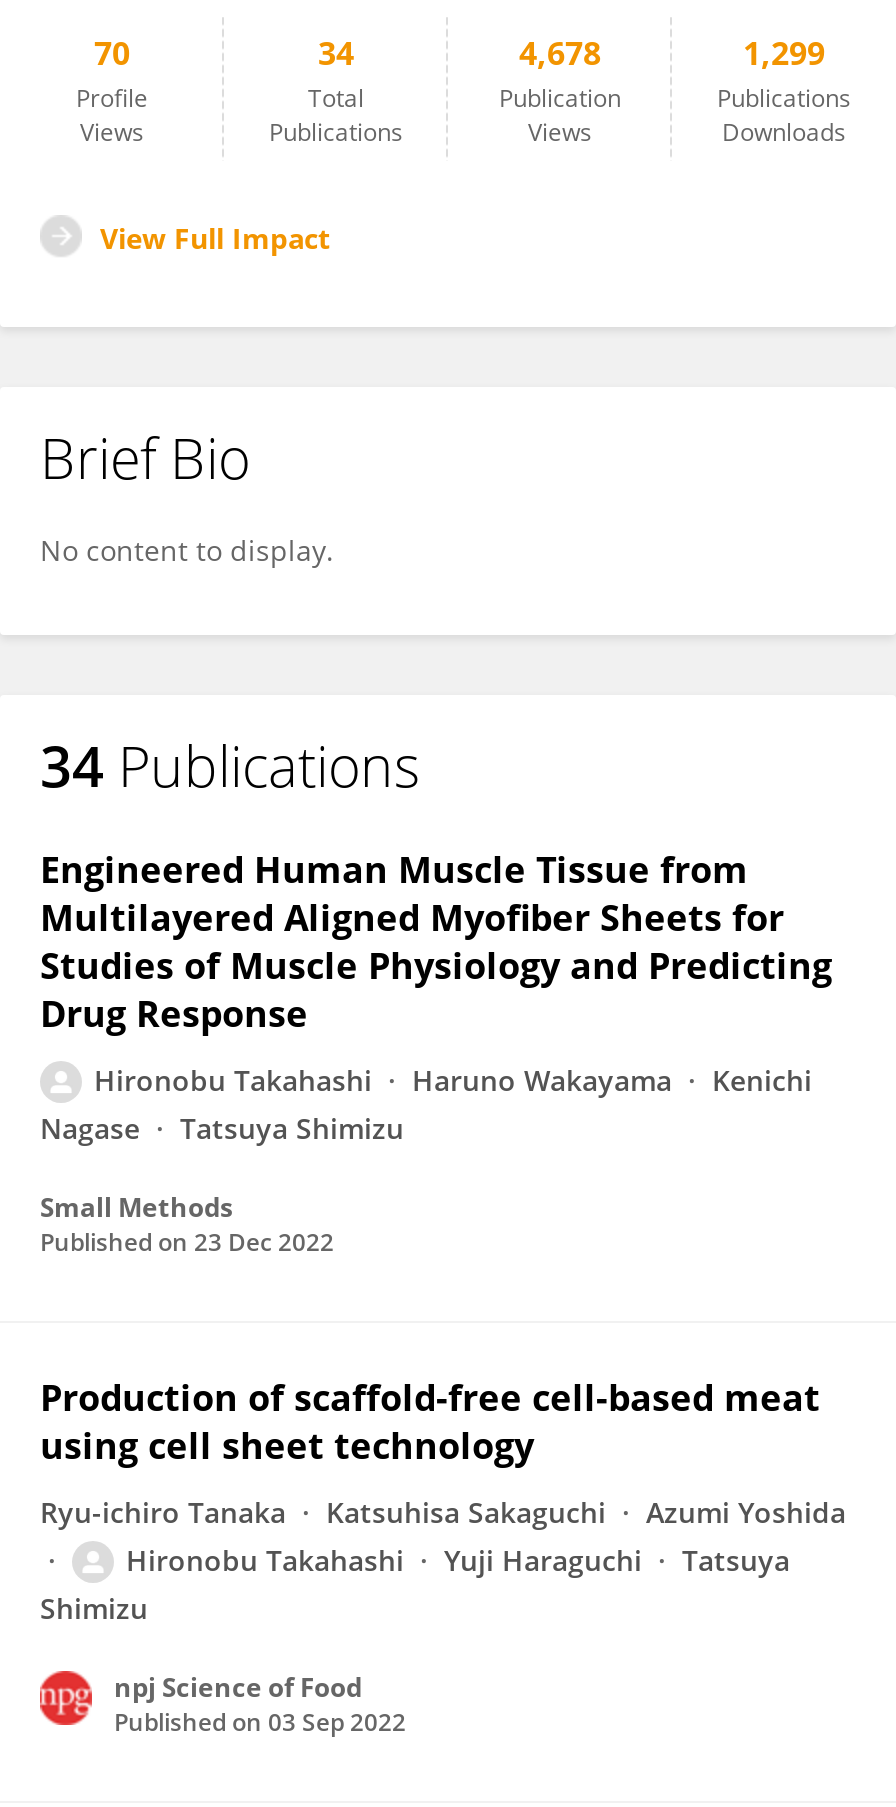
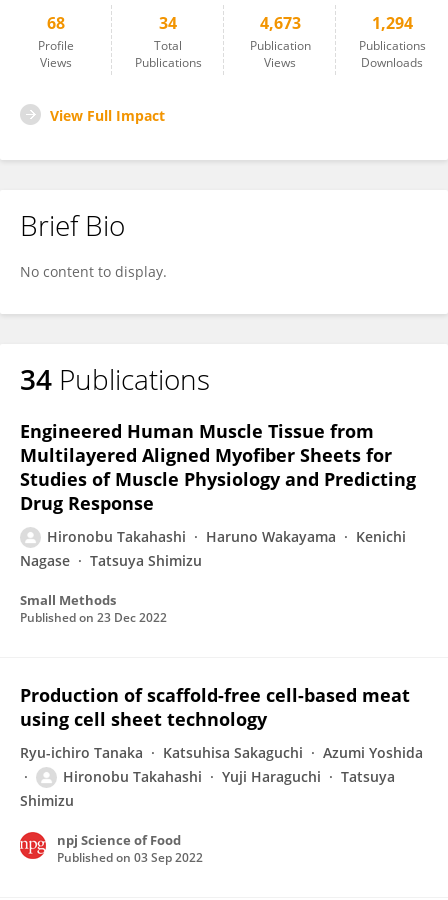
[94,31,130,75] 70 -> [47,12,65,34] 68
[519,31,601,75] 4,678 -> [259,12,300,34] 4,673
[743,31,825,75] 1,299 -> [371,12,412,34] 1,294

